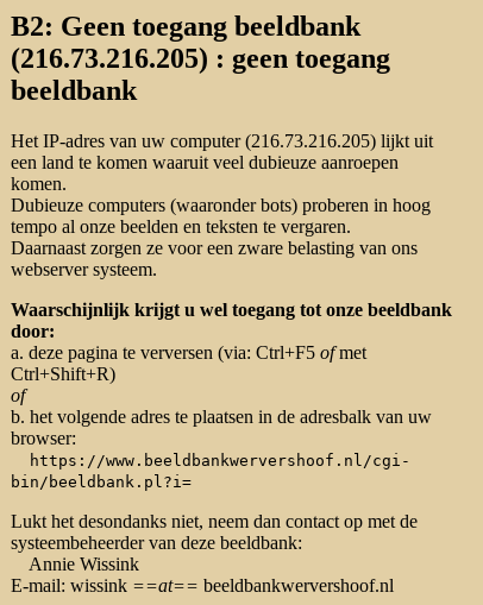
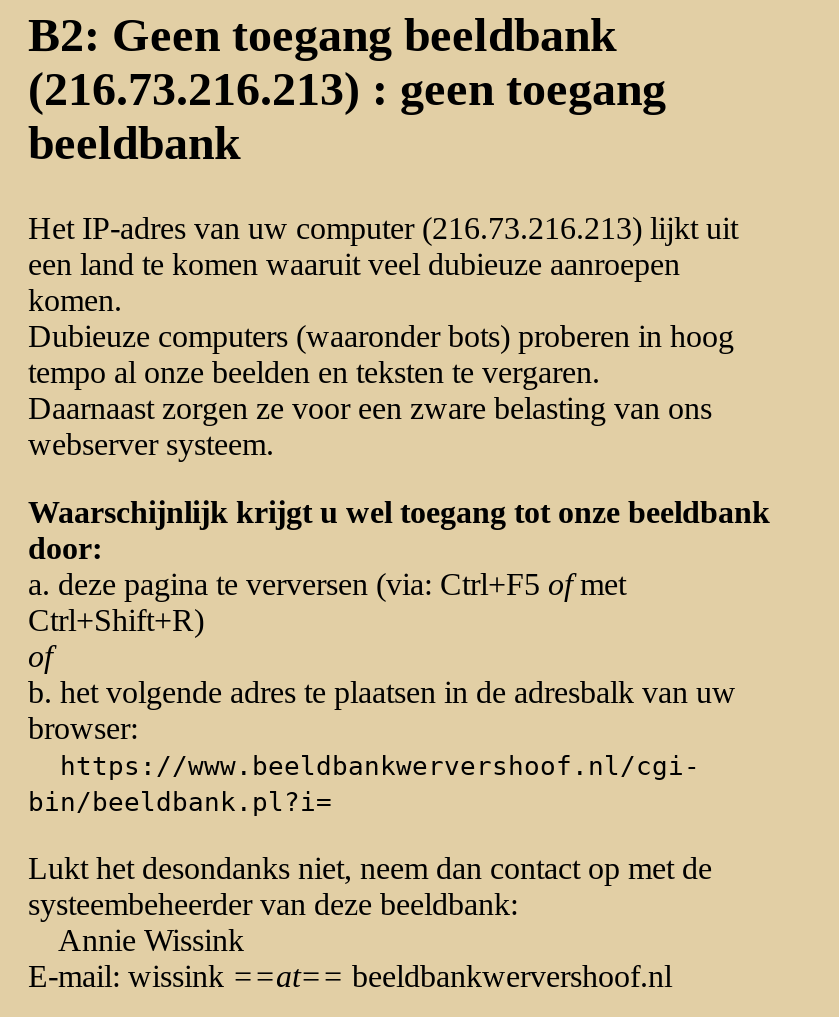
[11,43,390,74] (216.73.216.205) : geen toegang -> [28,63,666,115] (216.73.216.213) : geen toegang
[11,131,433,151] Het IP-adres van uw computer (216.73.216.205) lijkt uit -> [28,211,738,245] Het IP-adres van uw computer (216.73.216.213) lijkt uit

